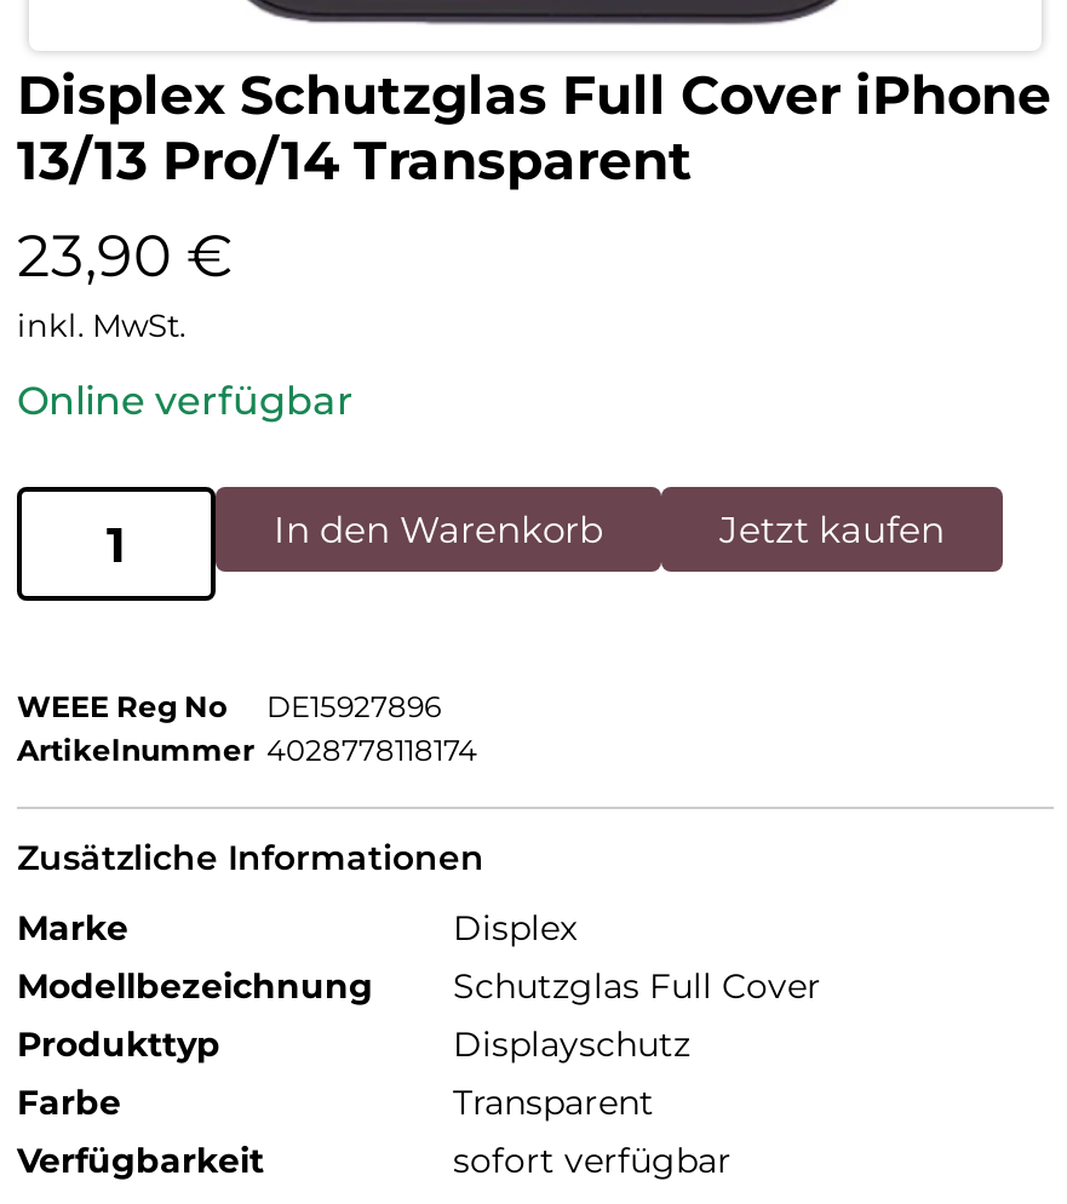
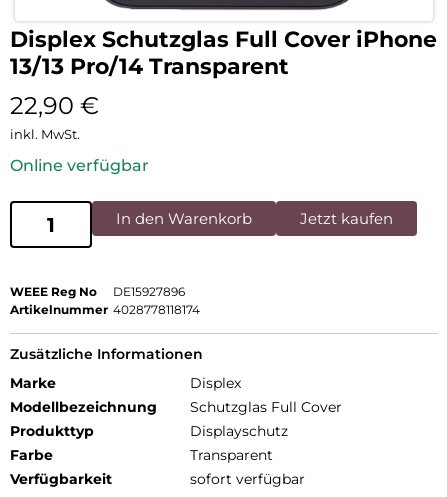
[17,221,233,292] 23,90 € -> [10,91,99,120] 22,90 €

